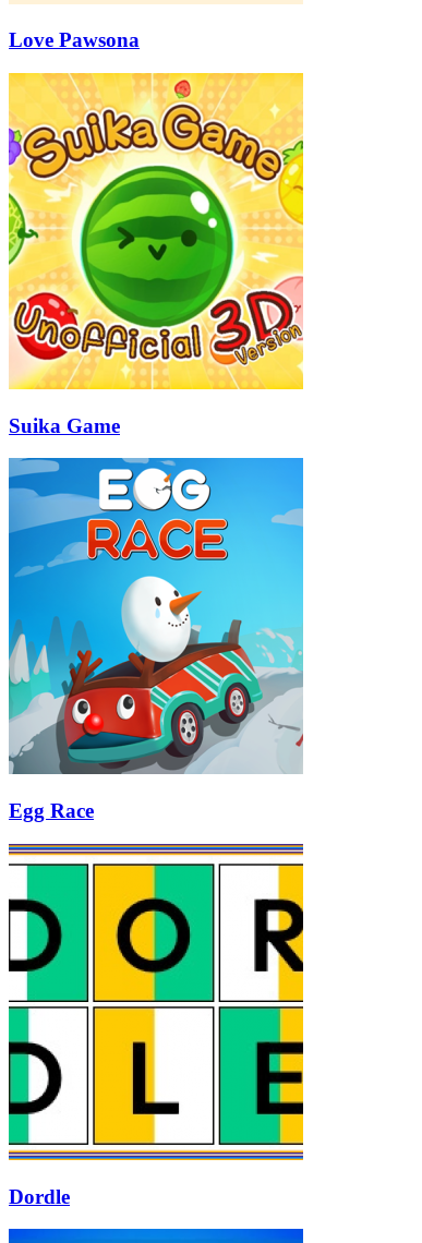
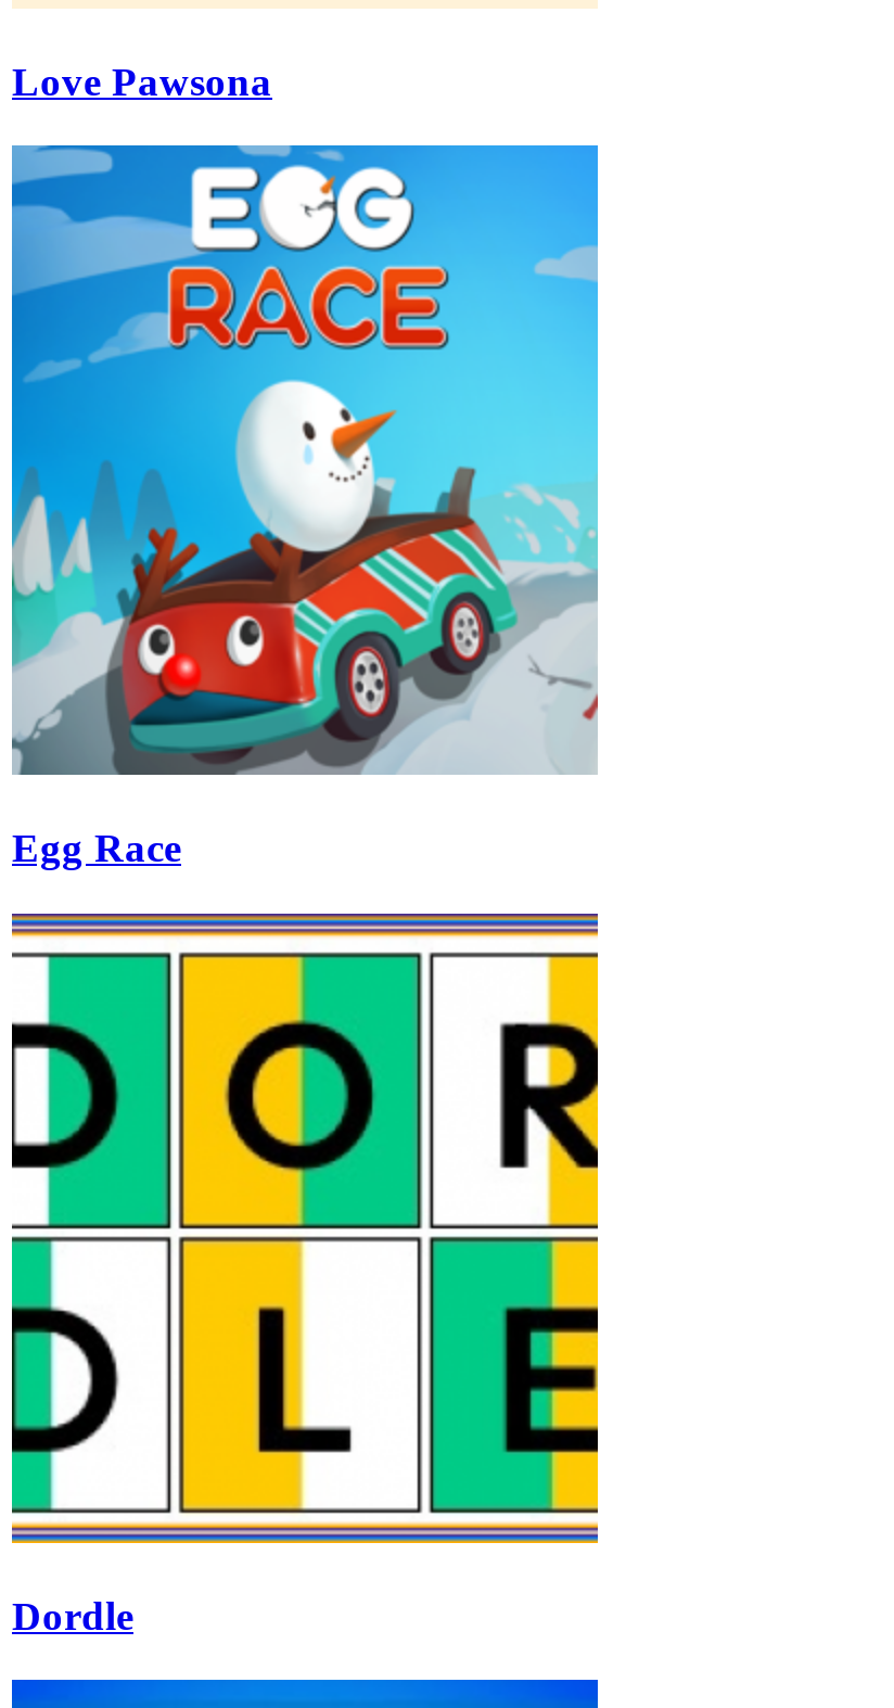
[8,73,304,437] [image] | Suika Game -> none

